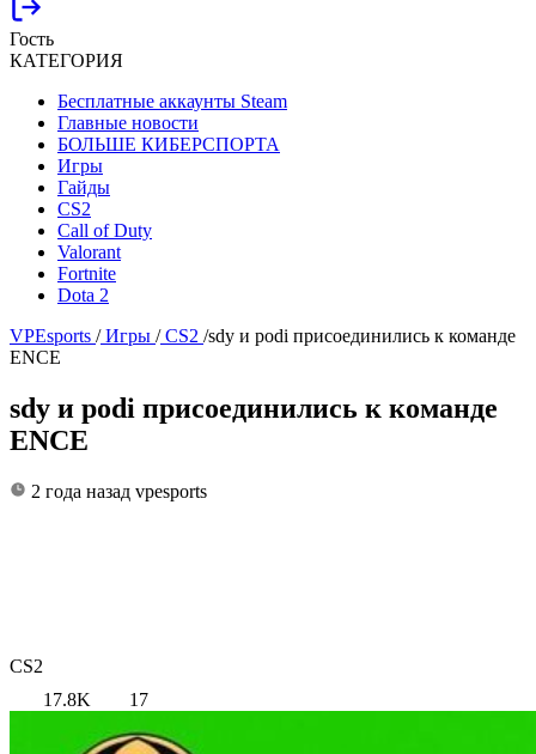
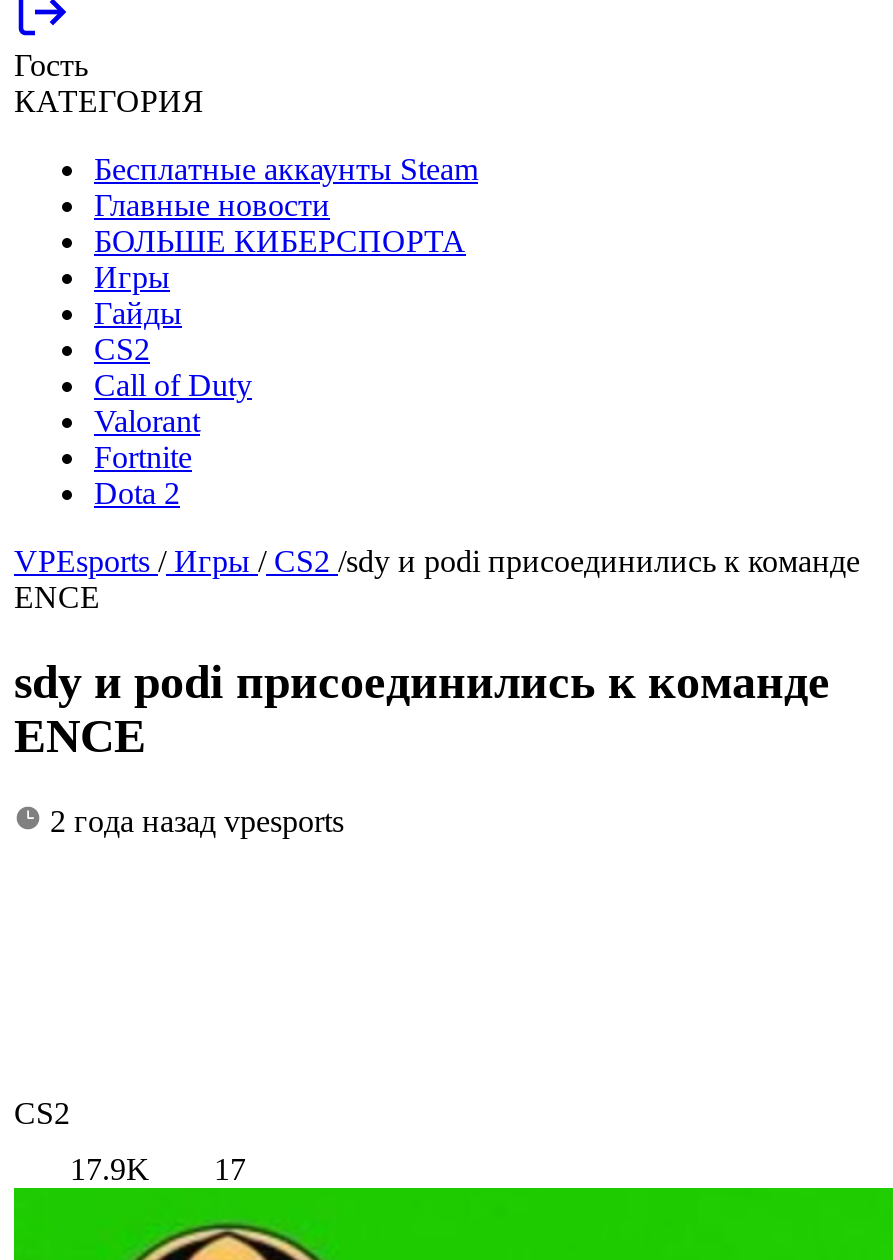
[38,689,148,709] 17.8K 17 -> [62,1151,246,1185] 17.9K 17

